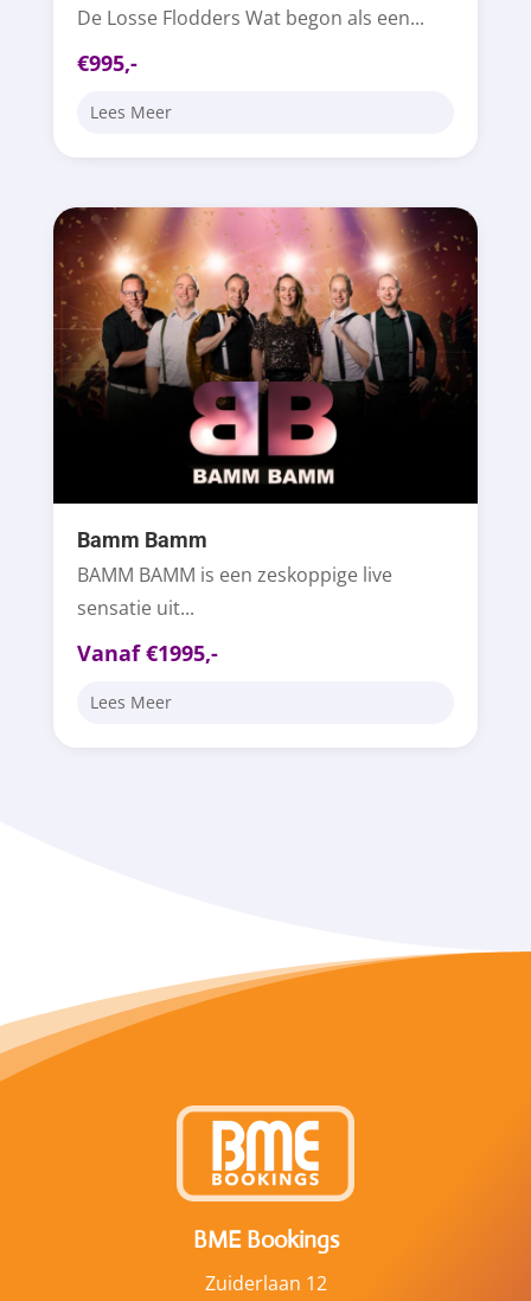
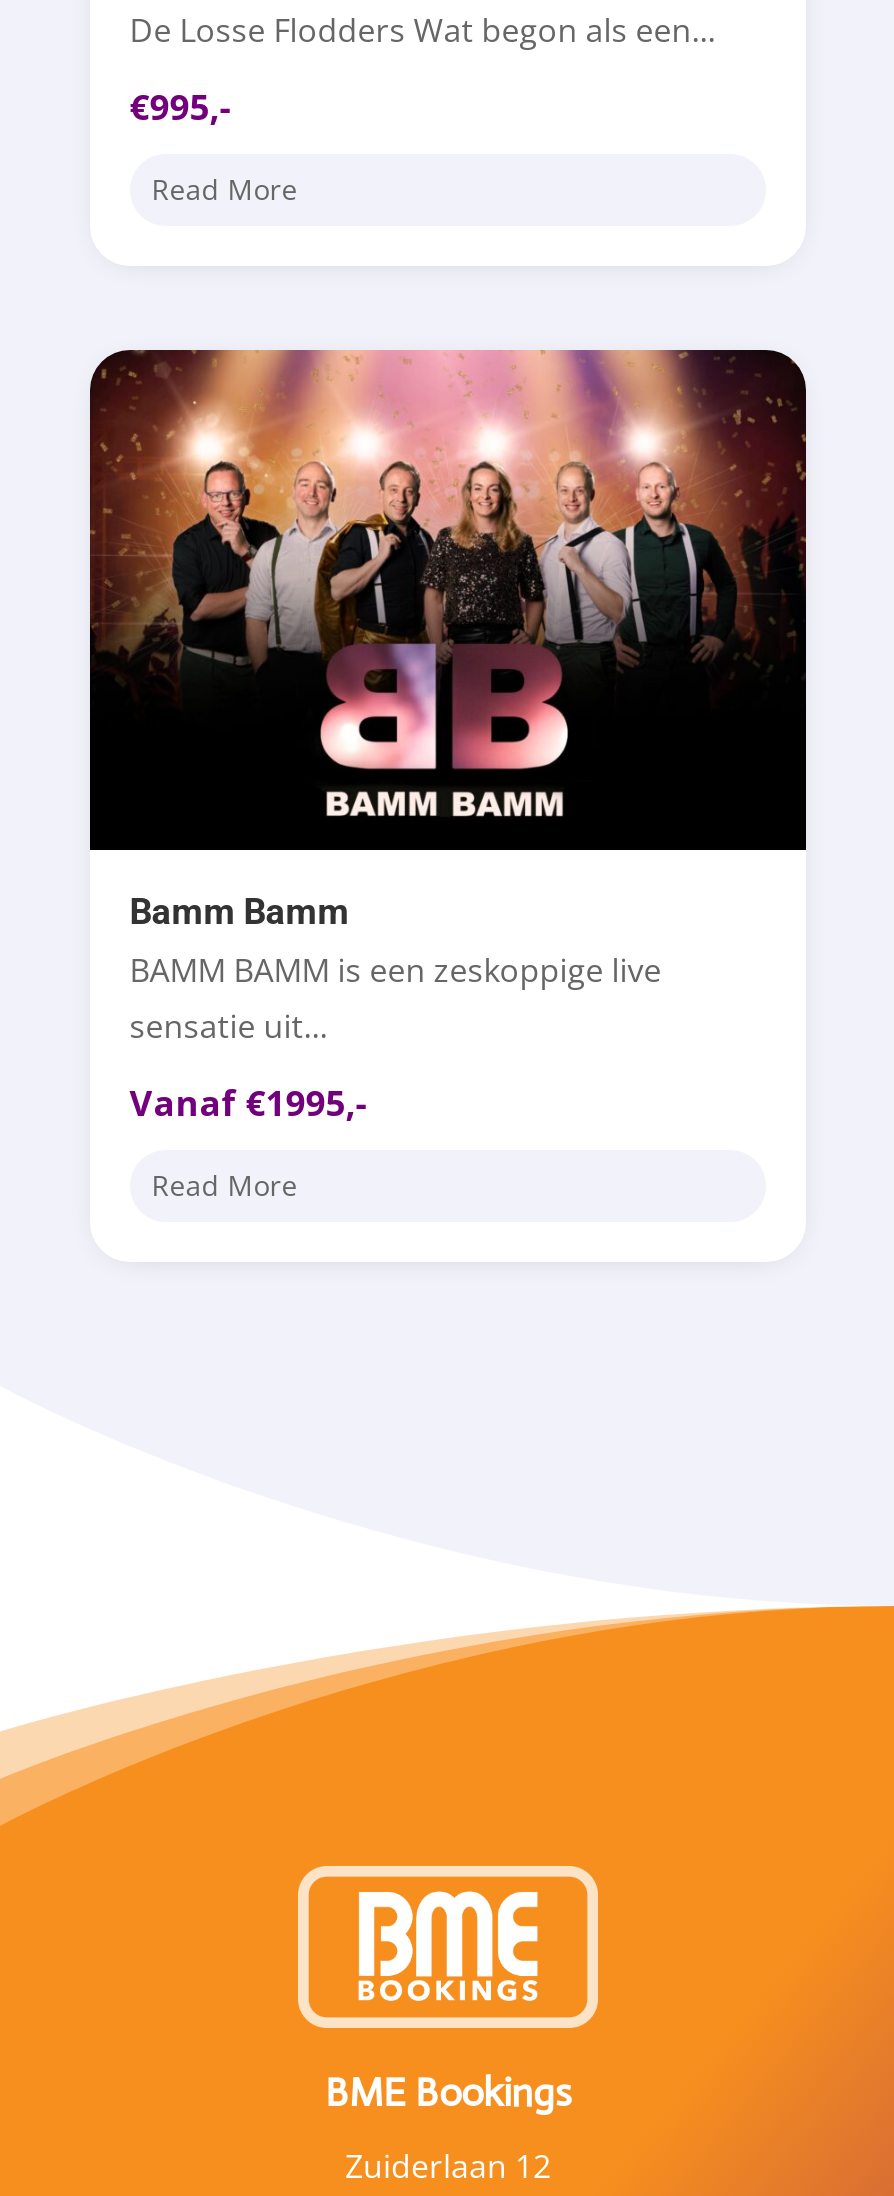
[90,100,172,123] Lees Meer -> [152,169,298,207] Read More
[90,690,172,713] Lees Meer -> [152,1165,298,1203] Read More

